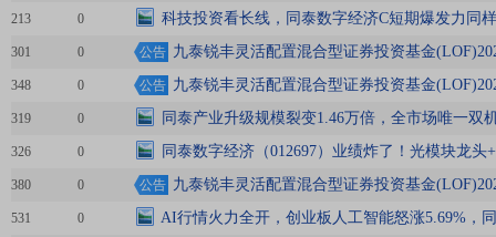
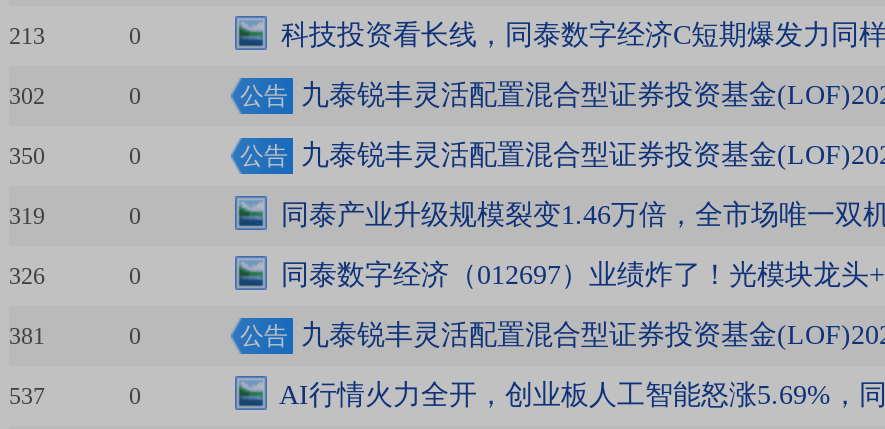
[11,44,31,60] 301 -> [9,82,45,110] 302
[11,78,31,93] 348 -> [9,142,45,170] 350
[11,177,31,193] 380 -> [9,322,45,350] 381
[11,210,31,226] 531 -> [9,382,45,410] 537

